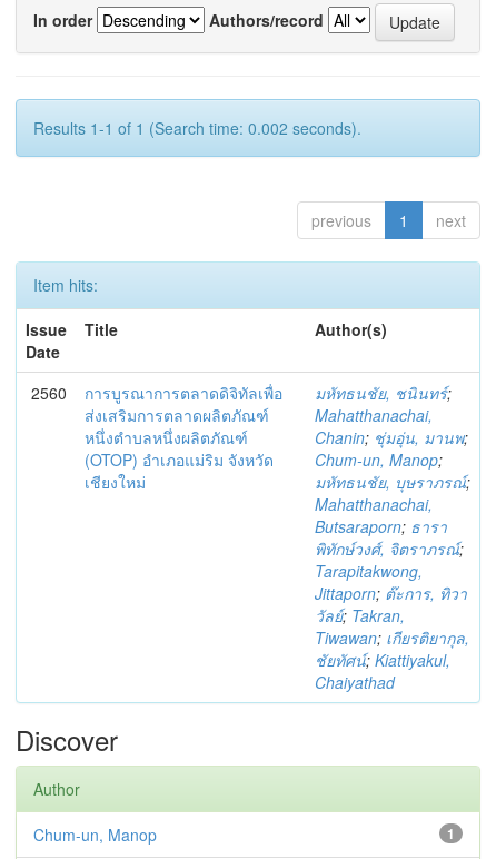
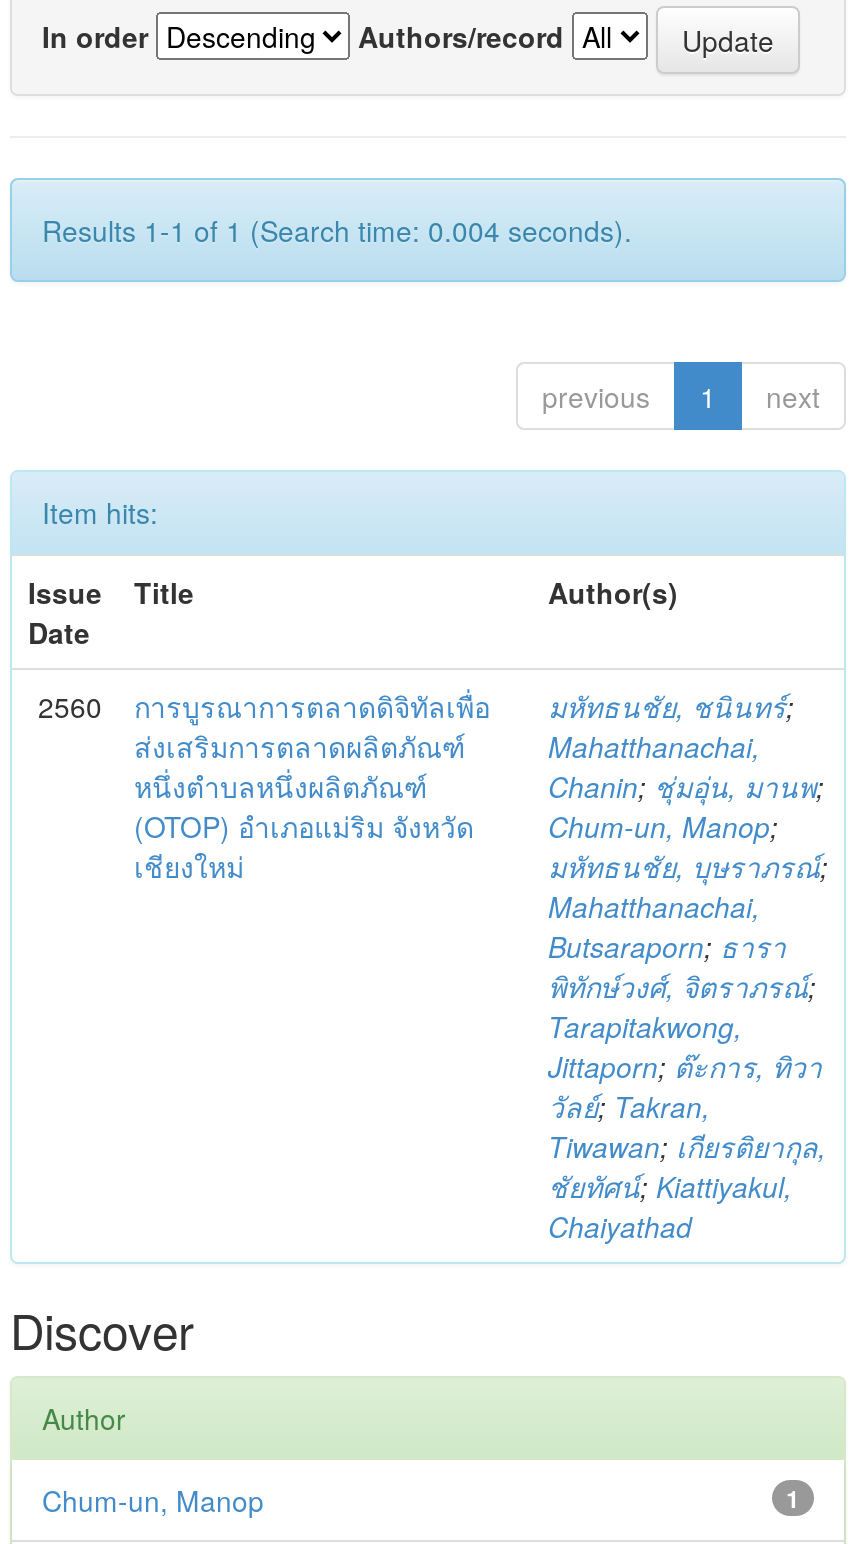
[33,117,361,139] Results 1-1 of 1 (Search time: 0.002 seconds). -> [42,210,632,250] Results 1-1 of 1 (Search time: 0.004 seconds).

